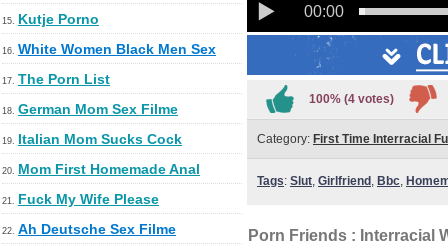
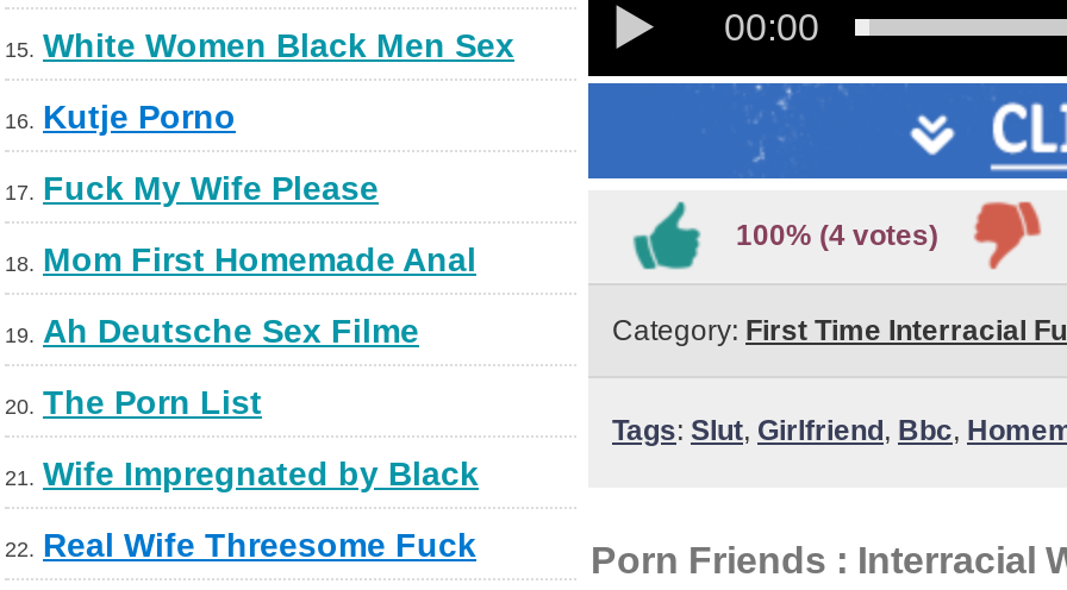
[2,11,99,27] 15. Kutje Porno -> [5,26,514,64] 15. White Women Black Men Sex
[2,41,216,57] 16. White Women Black Men Sex -> [5,98,236,136] 16. Kutje Porno
[2,71,110,87] 17. The Porn List -> [5,169,379,207] 17. Fuck My Wife Please
[2,101,178,117] 18. German Mom Sex Filme -> [5,240,476,278] 18. Mom First Homemade Anal
[2,131,182,147] 19. Italian Mom Sucks Cock -> [5,312,419,350] 19. Ah Deutsche Sex Filme
[2,161,200,177] 20. Mom First Homemade Anal -> [5,383,262,421] 20. The Porn List
[2,191,159,207] 21. Fuck My Wife Please -> [5,454,479,492] 21. Wife Impregnated by Black
[2,221,176,237] 22. Ah Deutsche Sex Filme -> [5,526,476,564] 22. Real Wife Threesome Fuck

